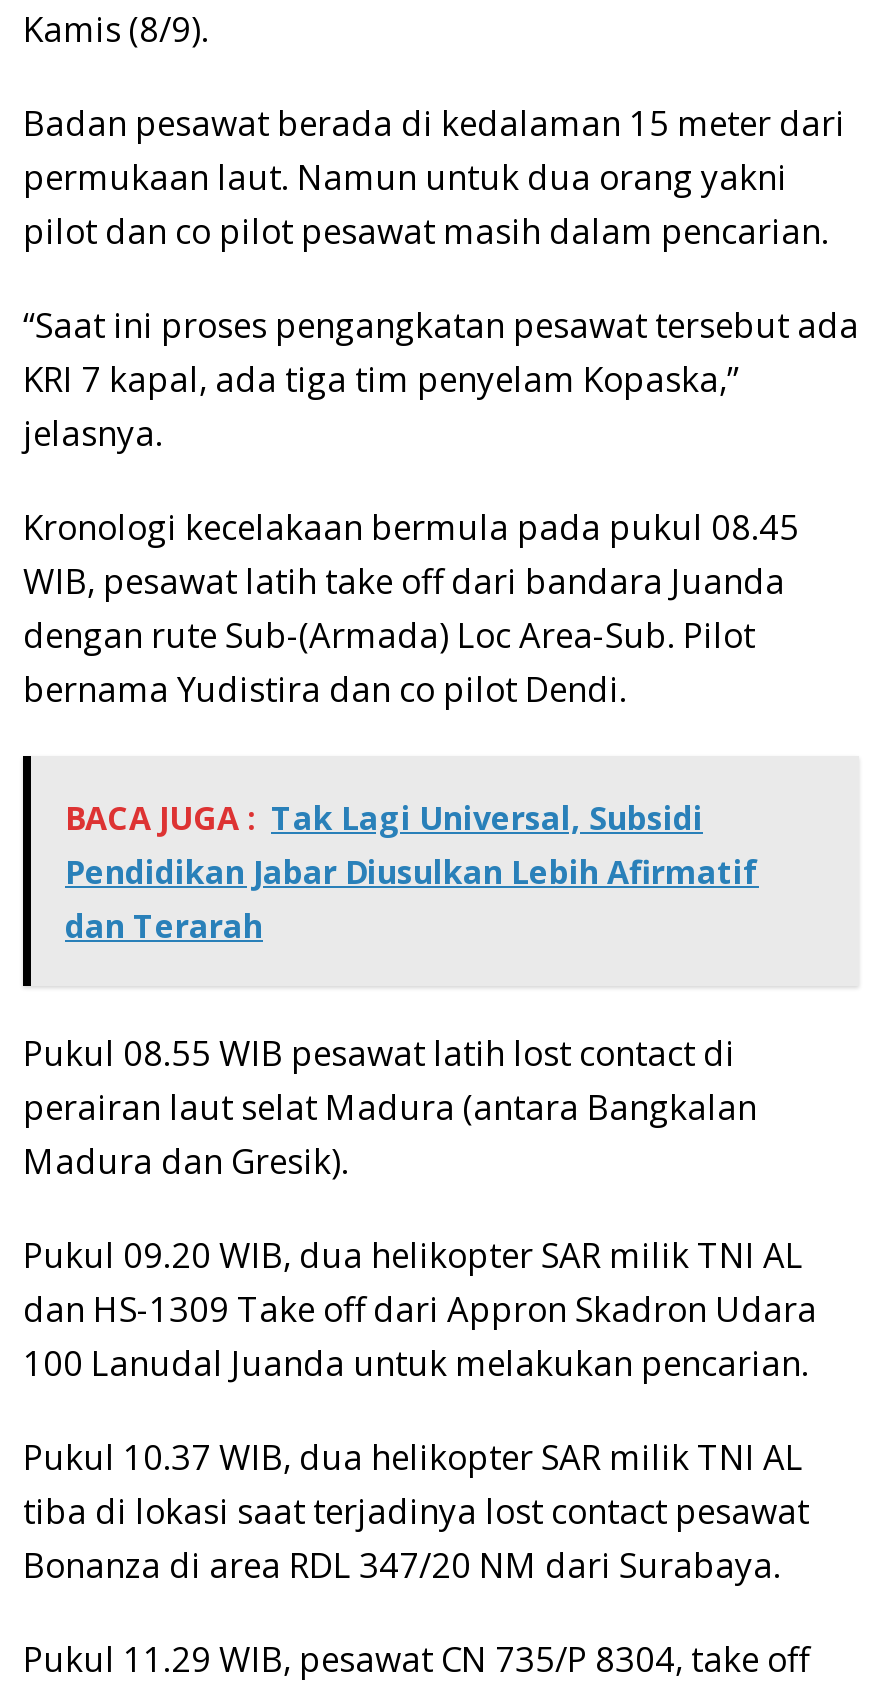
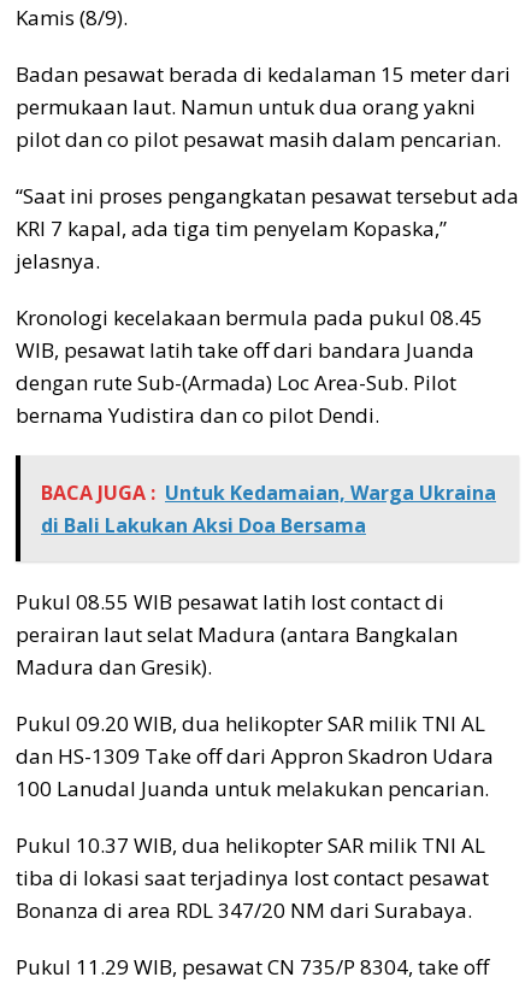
[65,796,759,948] BACA JUGA : Tak Lagi Universal, Subsidi | Pendidikan Jabar Diusulkan Lebih Afirmatif | dan Terarah -> [41,479,496,538] BACA JUGA : Untuk Kedamaian, Warga Ukraina | di Bali Lakukan Aksi Doa Bersama

